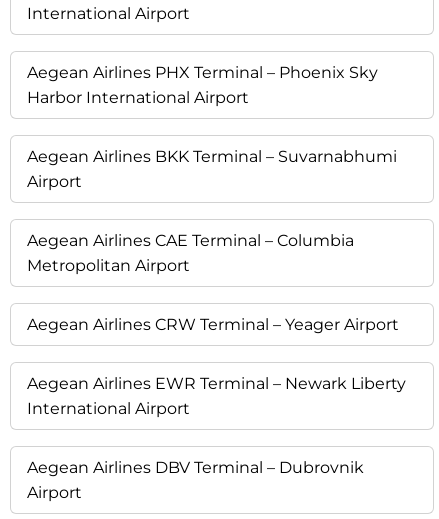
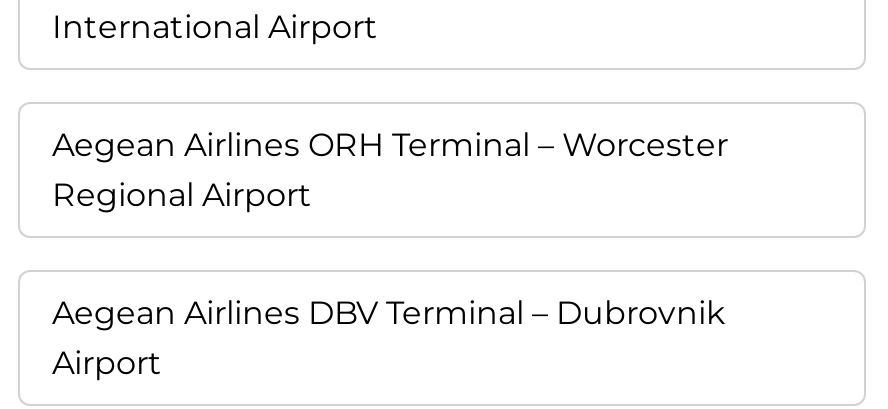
[27,63,406,418] Aegean Airlines PHX Terminal – Phoenix Sky | Harbor International Airport | Aegean Airlines BKK Terminal – Suvarnabhumi | Airport | Aegean Airlines CAE Terminal – Columbia | Metropolitan Airport | Aegean Airlines CRW Terminal – Yeager Airport | Aegean Airlines EWR Terminal – Newark Liberty | International Airport -> [52,126,728,214] Aegean Airlines ORH Terminal – Worcester | Regional Airport

